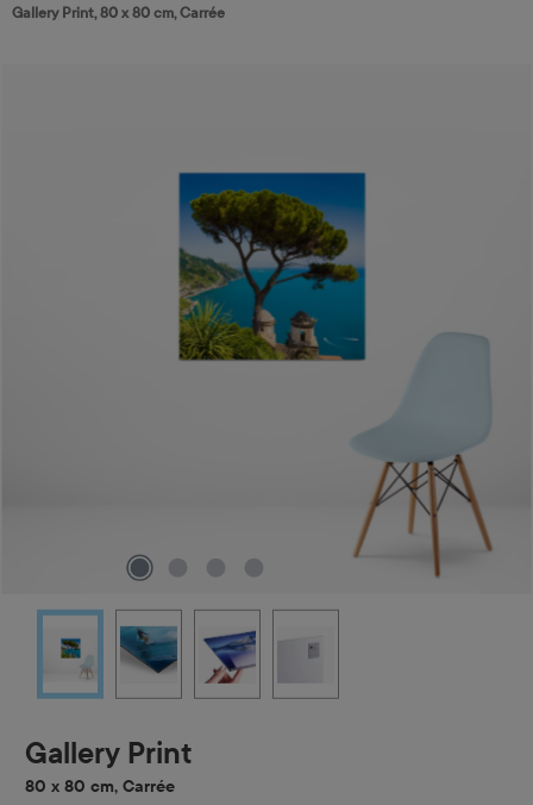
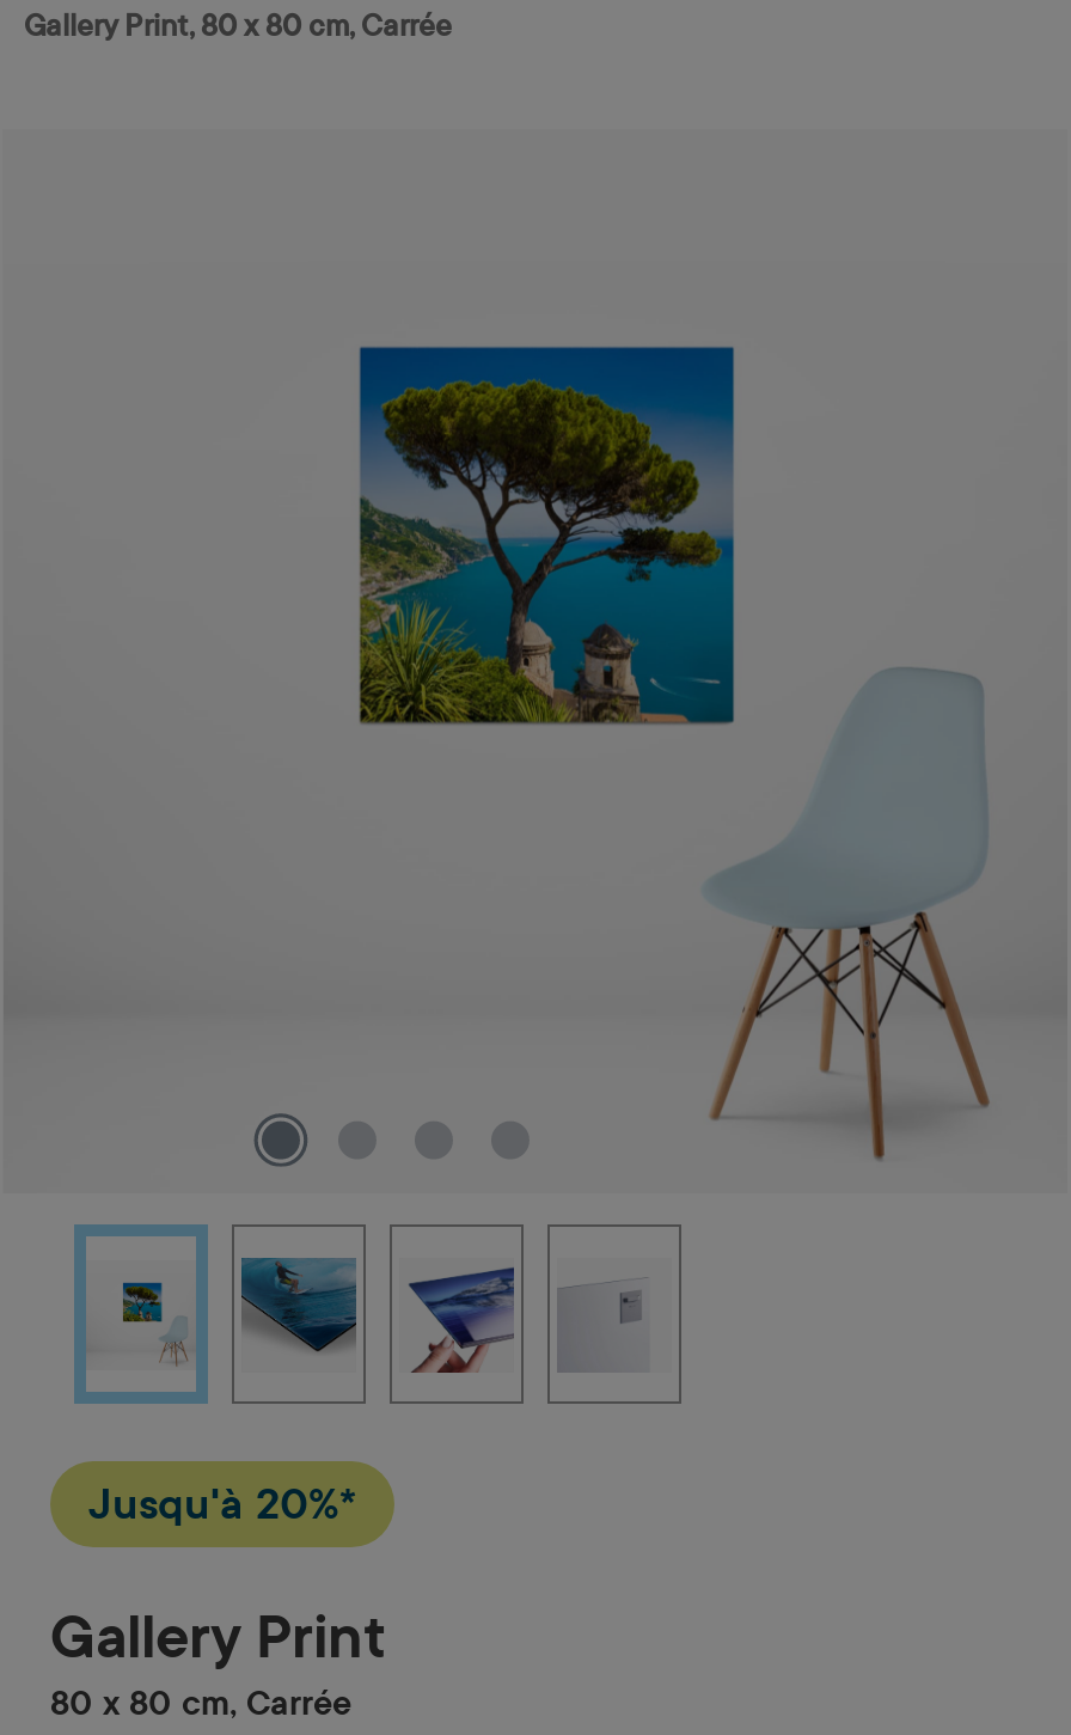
none -> [88,1481,356,1528] Jusqu'à 20%*

